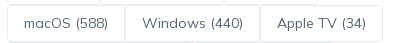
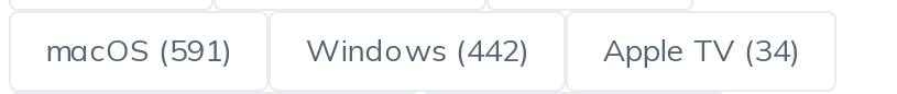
[24,13,108,31] macOS (588) -> [46,30,231,69] macOS (591)
[142,13,243,31] Windows (440) -> [306,30,528,69] Windows (442)

